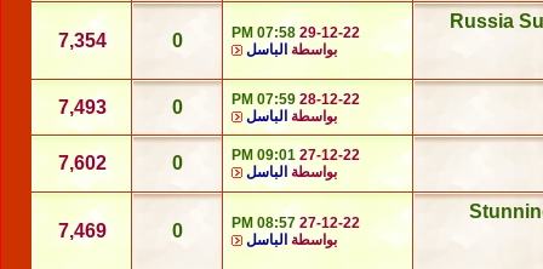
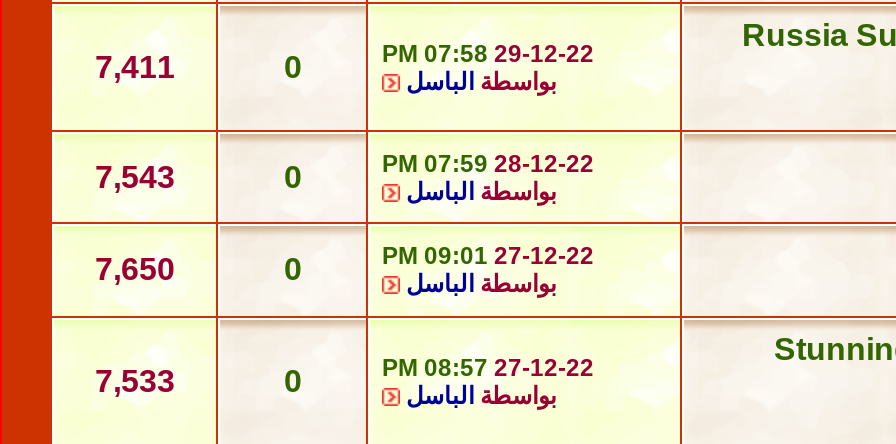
[58,30,106,51] 7,354 -> [95,50,175,84] 7,411
[58,97,106,118] 7,493 -> [95,160,175,194] 7,543
[58,153,106,173] 7,602 -> [95,252,175,286] 7,650
[58,221,106,241] 7,469 -> [95,364,175,398] 7,533

